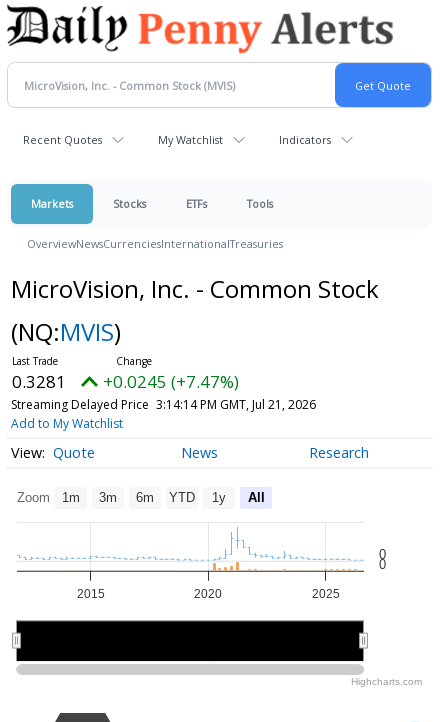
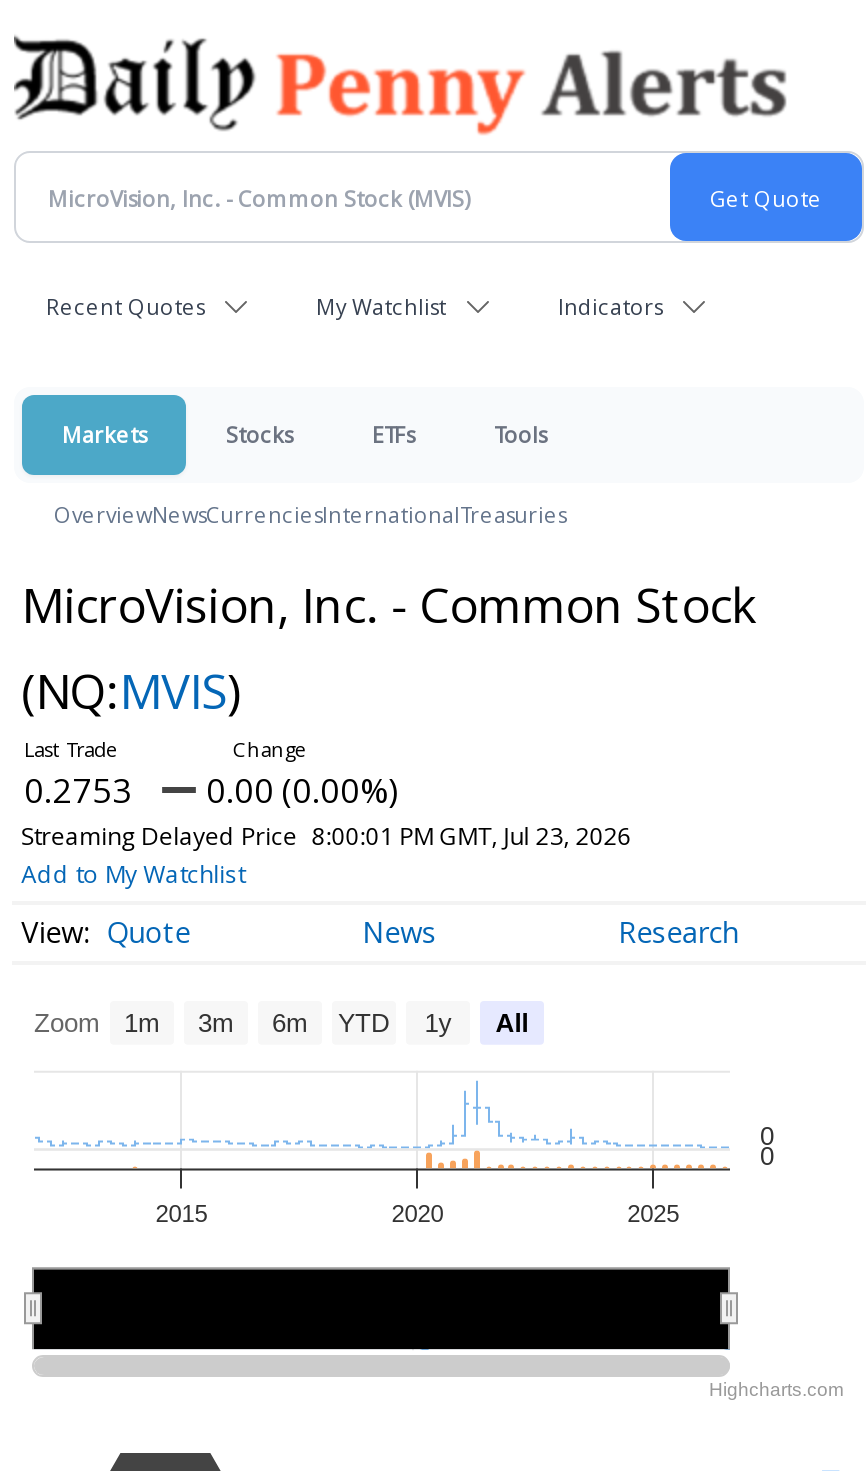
[12,370,66,393] 0.3281 -> [24,767,132,813] 0.2753
[103,370,239,393] +0.0245 (+7.47%) -> [206,767,398,813] 0.00 (0.00%)
[11,396,316,413] Streaming Delayed Price 3:14:14 PM GMT, Jul 21, 2026 -> [21,819,632,853] Streaming Delayed Price 8:00:01 PM GMT, Jul 23, 2026

